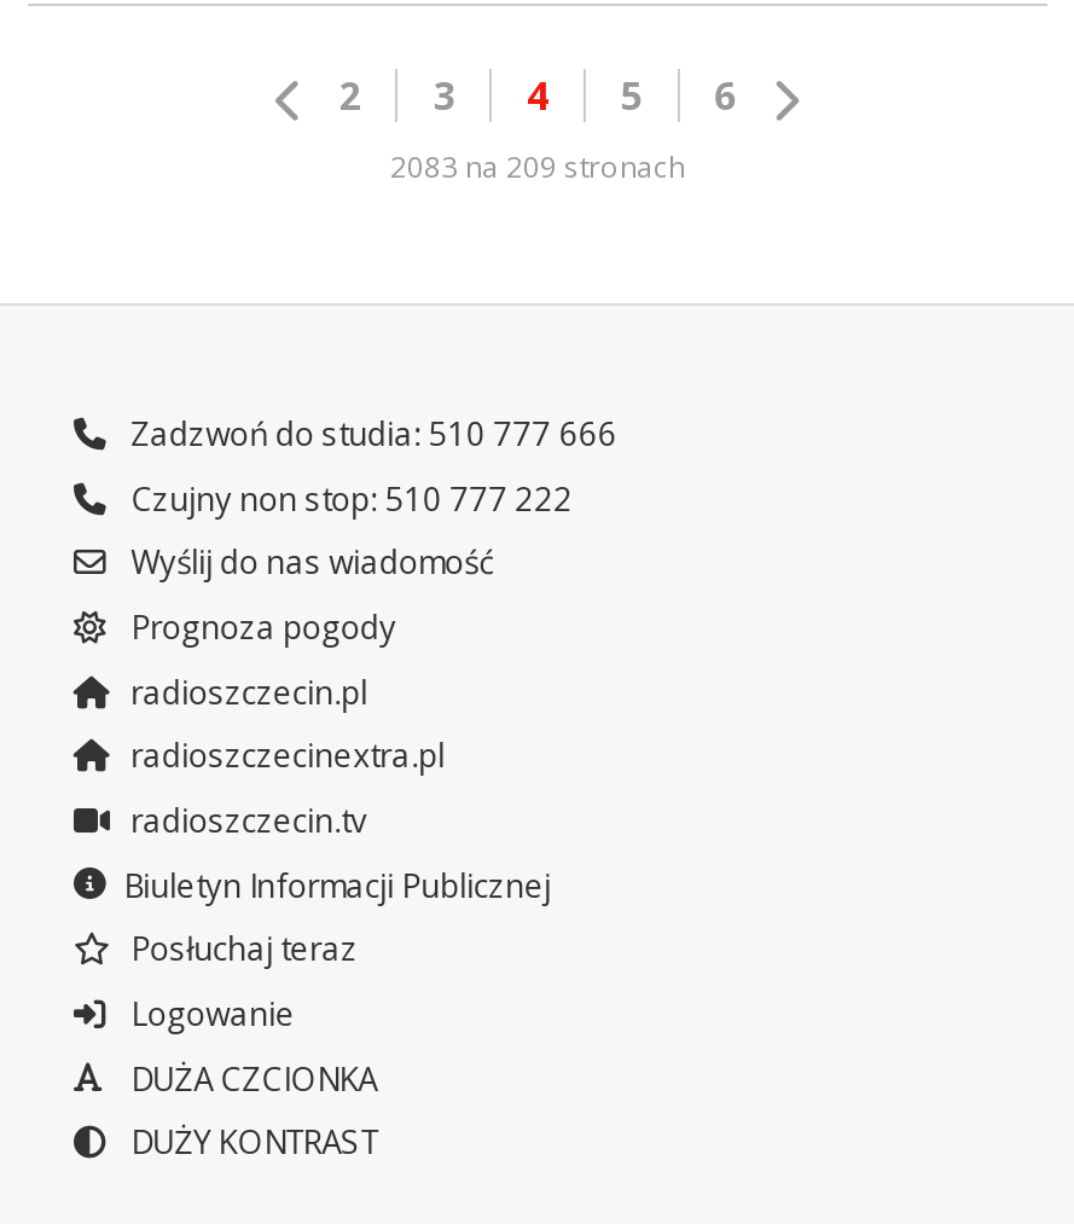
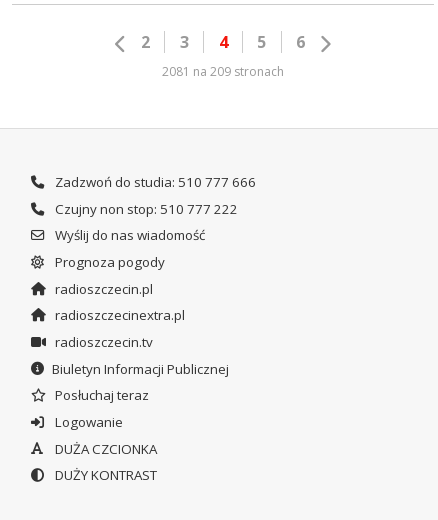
[390,145,685,186] 2083 na 209 stronach -> [162,63,284,80] 2081 na 209 stronach

